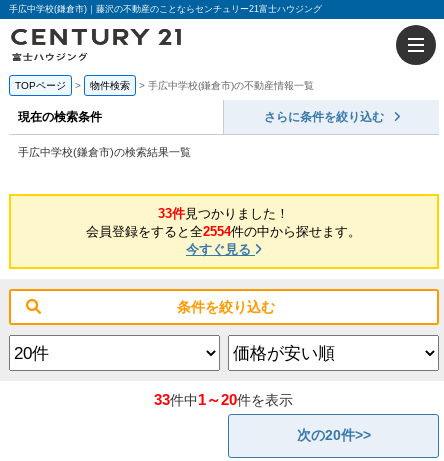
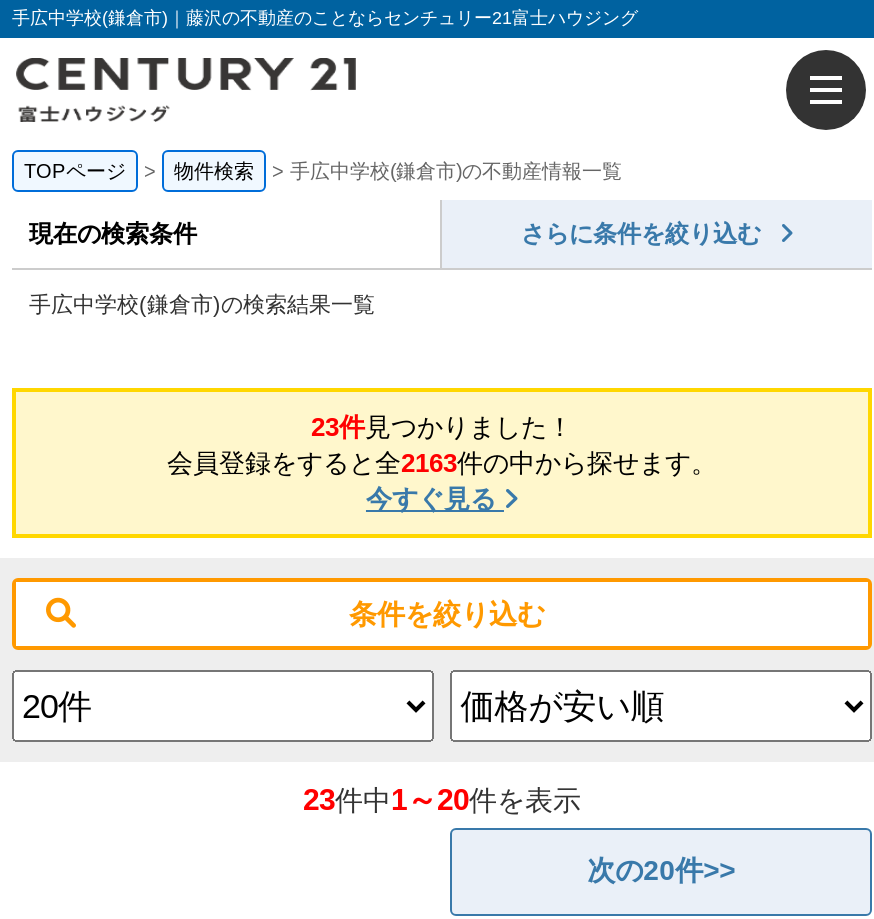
[158,206,289,221] 33件見つかりました！ -> [311,412,573,442] 23件見つかりました！
[86,224,361,239] 会員登録をすると全2554件の中から探せます。 -> [167,448,717,478] 会員登録をすると全2163件の中から探せます。
[154,391,293,408] 33件中1～20件を表示 -> [303,783,581,817] 23件中1～20件を表示

